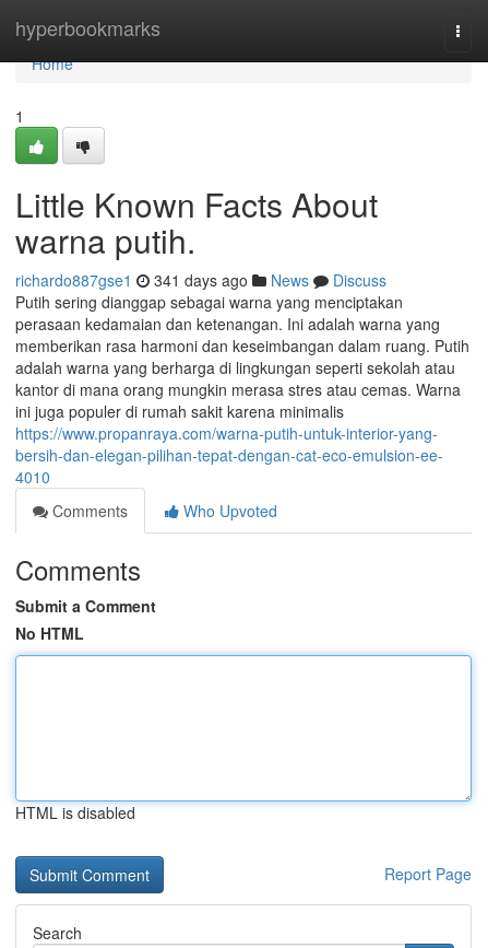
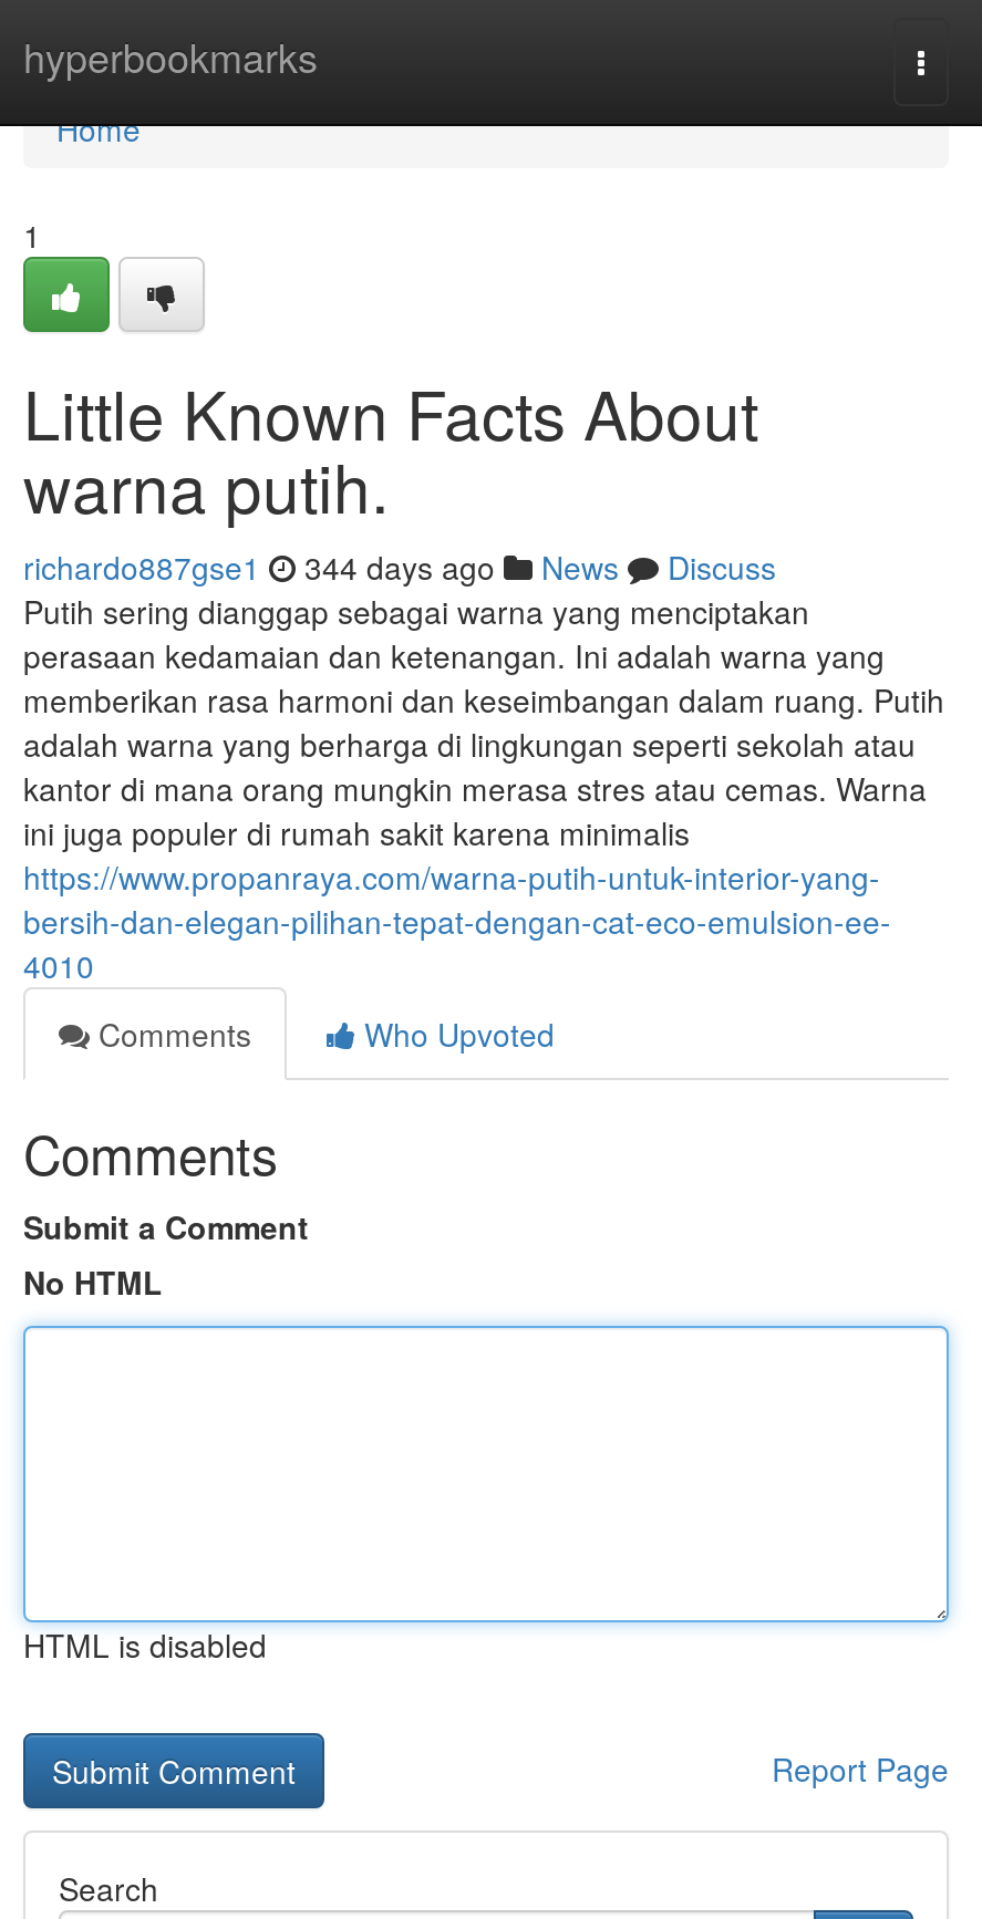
[15,269,386,291] richardo887gse1 341 days ago News Discuss -> [23,544,776,589] richardo887gse1 344 days ago News Discuss

